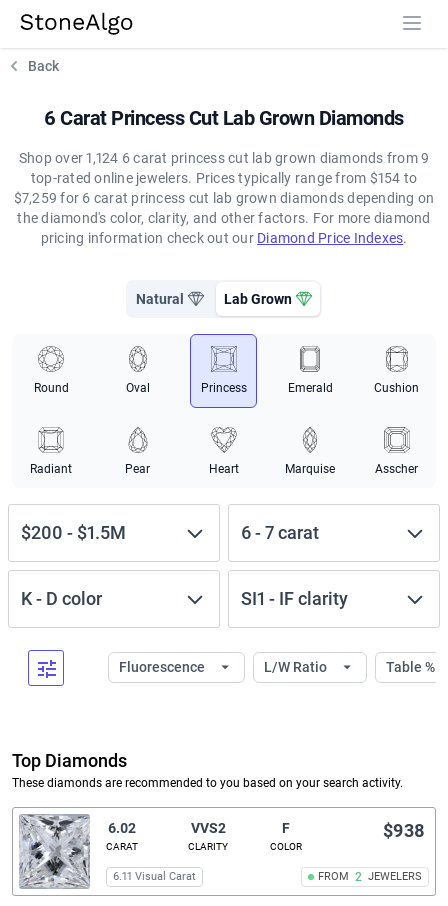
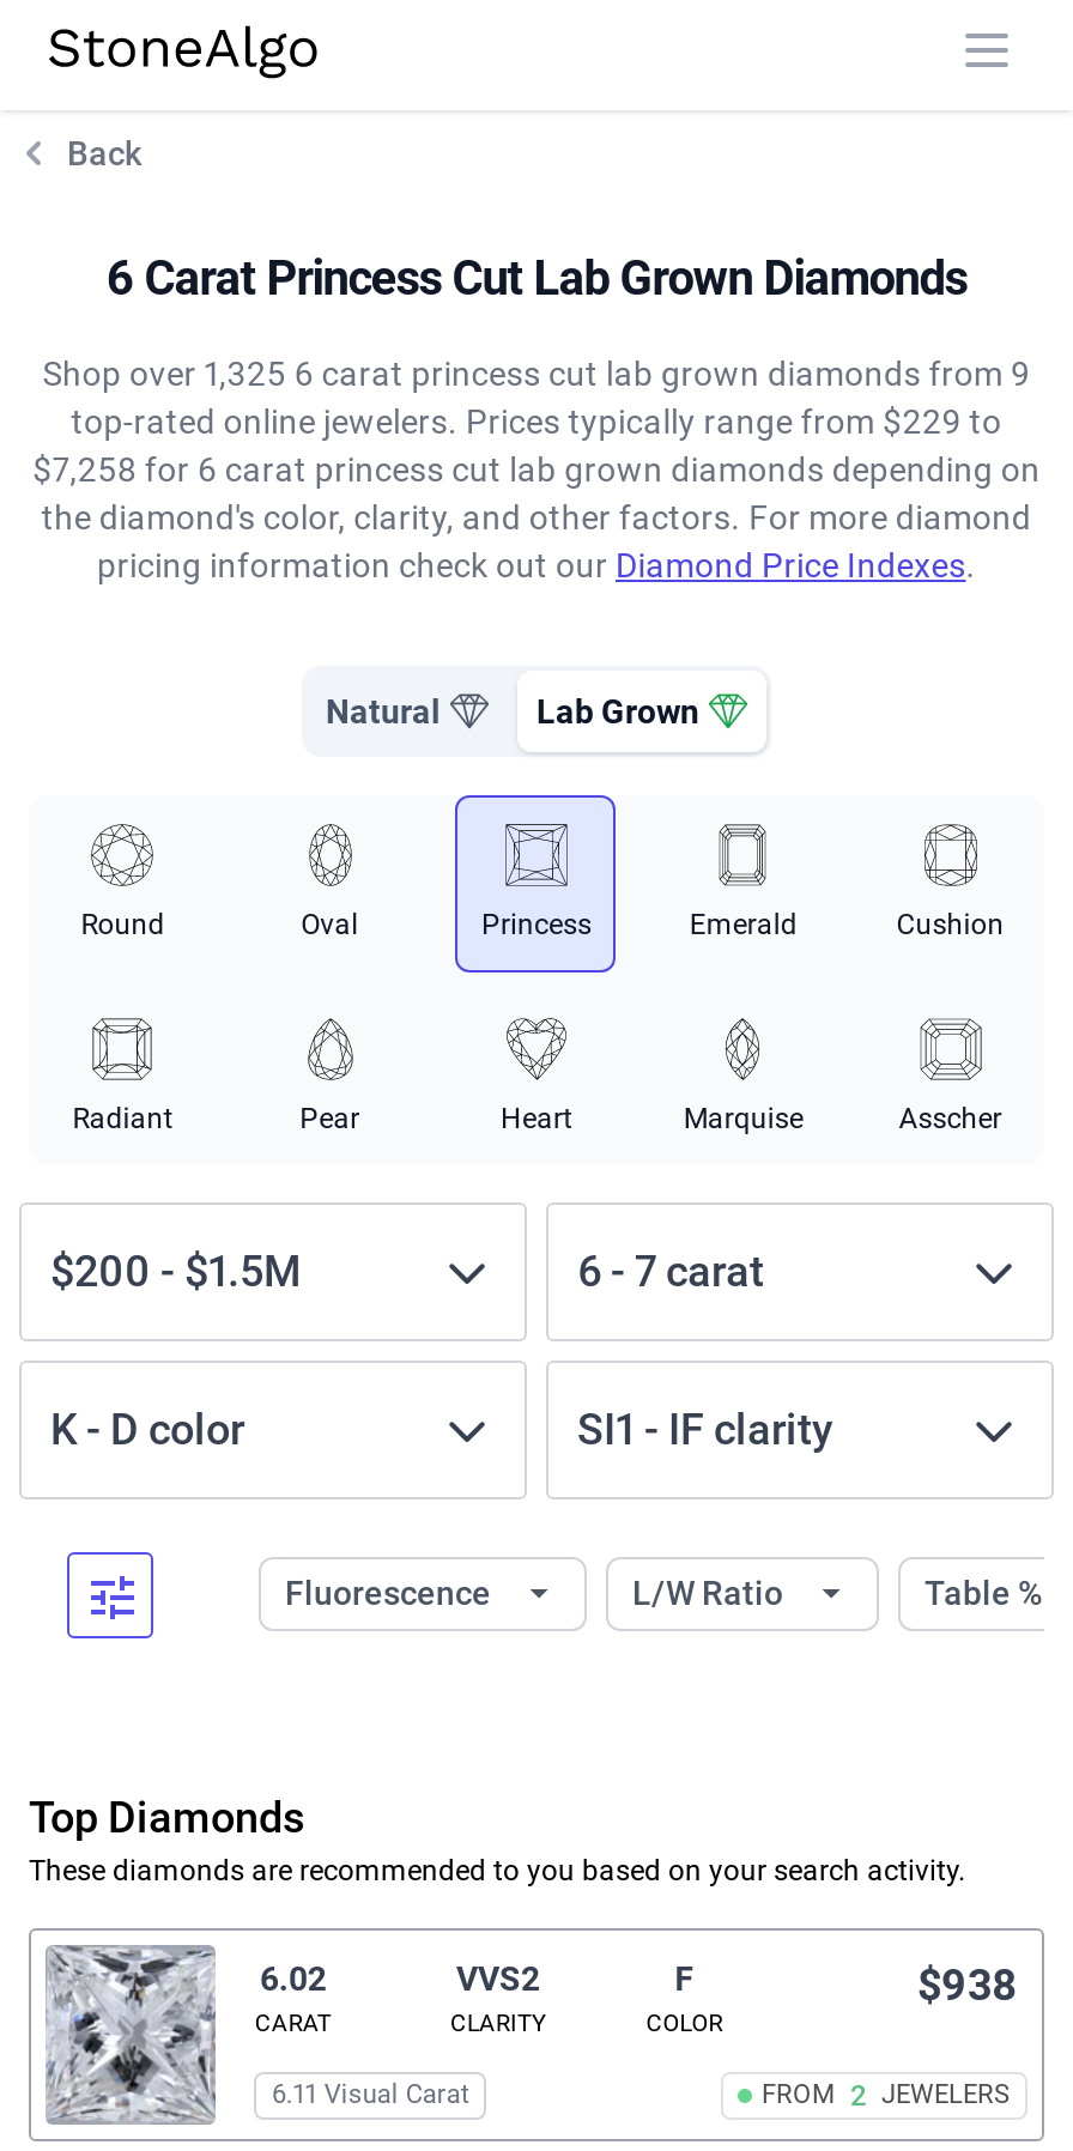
[19,150,429,166] Shop over 1,124 6 carat princess cut lab grown diamonds from 9 -> [43,355,1030,393] Shop over 1,325 6 carat princess cut lab grown diamonds from 9
[31,170,417,186] top-rated online jewelers. Prices typically range from $154 to -> [71,402,1002,441] top-rated online jewelers. Prices typically range from $229 to
[14,190,434,206] $7,259 for 6 carat princess cut lab grown diamonds depending on -> [33,450,1040,489] $7,258 for 6 carat princess cut lab grown diamonds depending on

